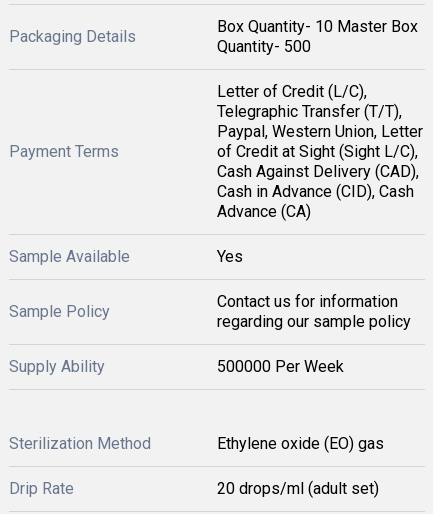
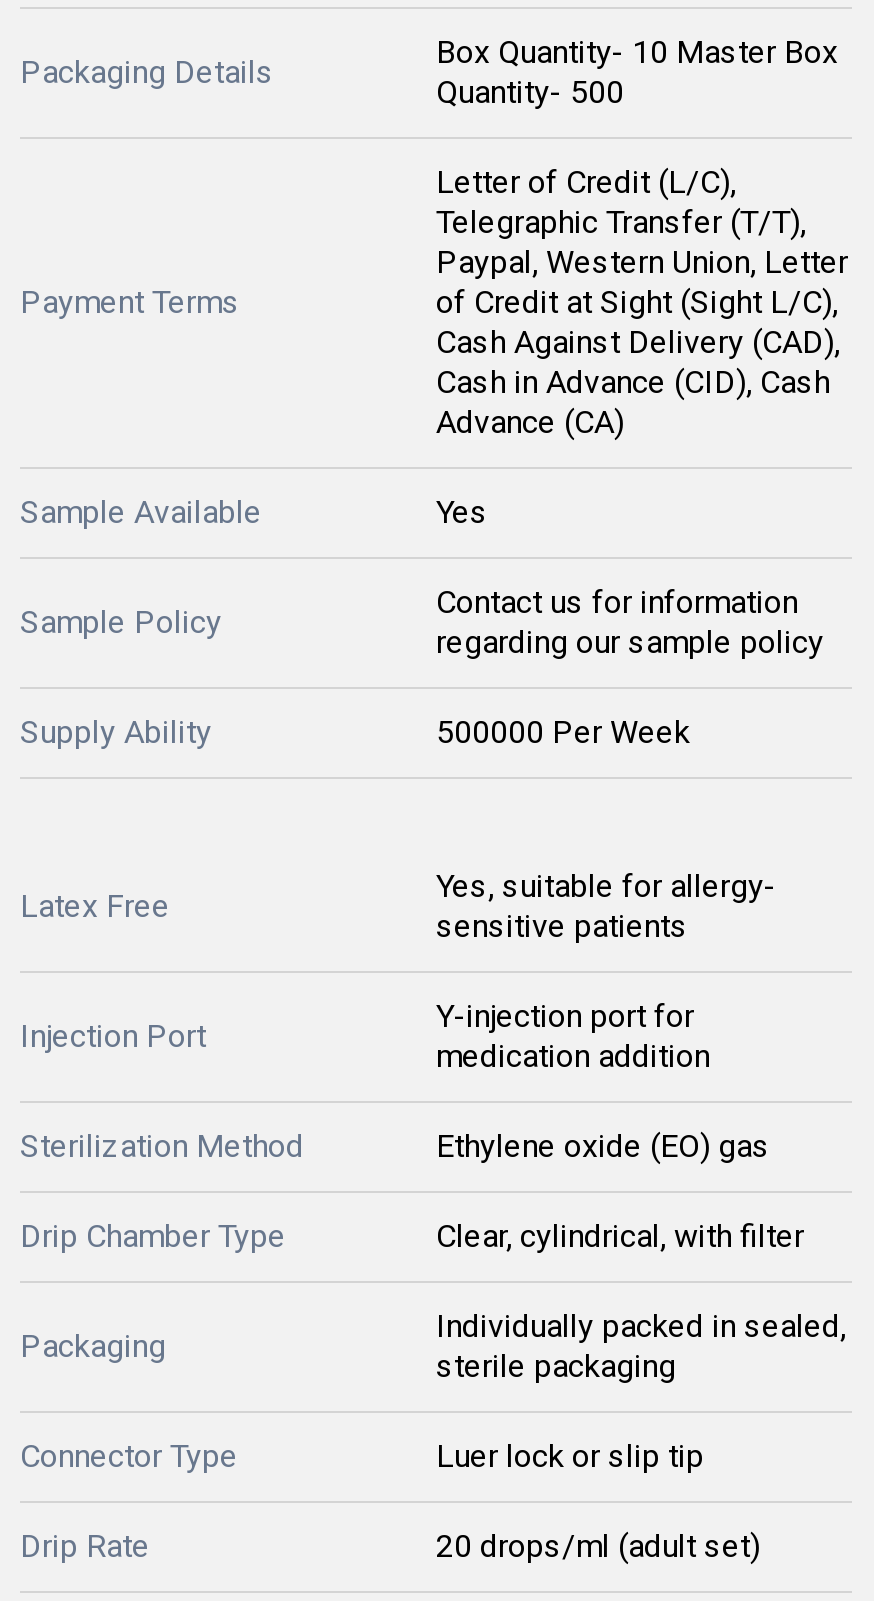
none -> [20,887,170,925] Latex Free
none -> [20,867,776,1055] Yes, suitable for allergy- | sensitive patients | Injection Port
none -> [436,997,710,1075] Y-injection port for | medication addition
none -> [20,1217,804,1365] Drip Chamber Type | Clear, cylindrical, with filter | Packaging
none -> [20,1307,846,1475] Individually packed in sealed, | sterile packaging | Connector Type | Luer lock or slip tip

